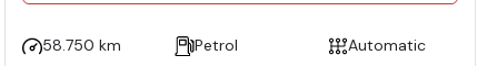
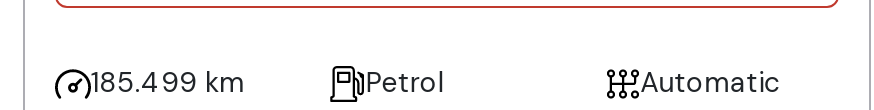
[42,35,121,55] 58.750 km -> [91,64,245,100] 185.499 km

